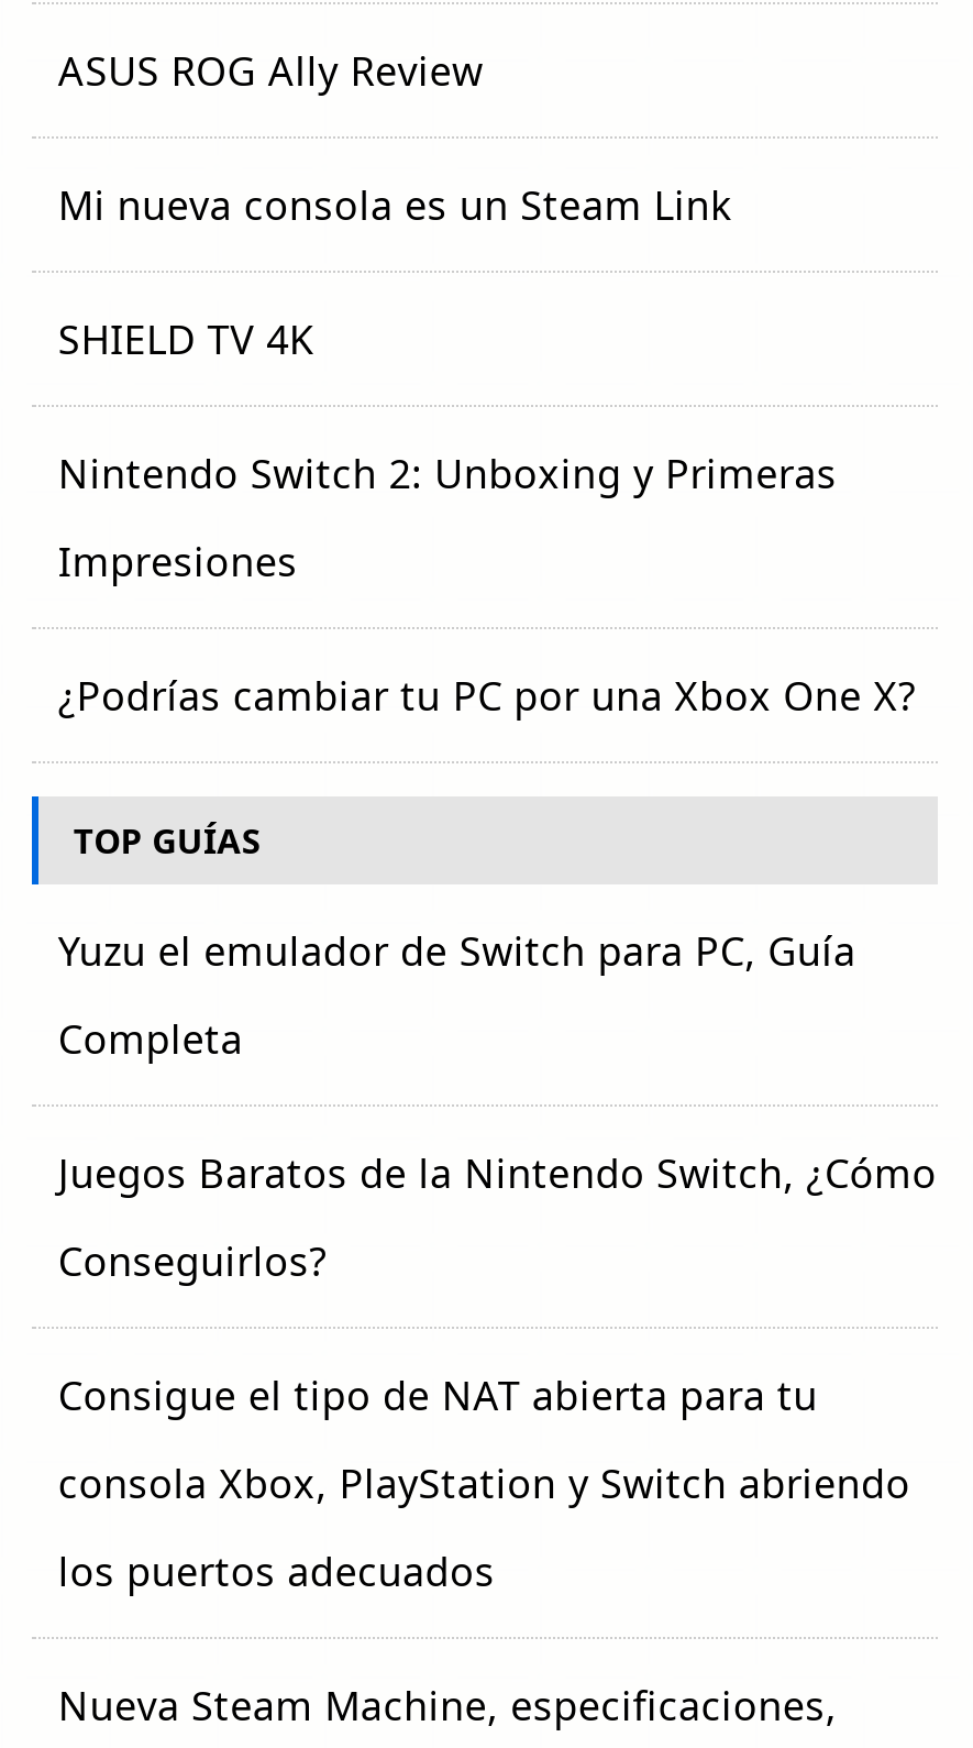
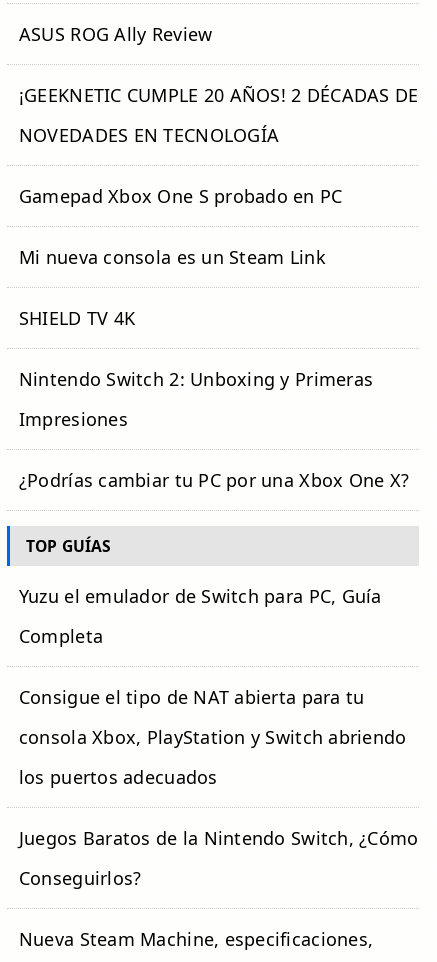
none -> [19,83,418,208] ¡GEEKNETIC CUMPLE 20 AÑOS! 2 DÉCADAS DE | NOVEDADES EN TECNOLOGÍA | Gamepad Xbox One S probado en PC
moved [58,1146,937,1287] -> [19,826,418,890]: Juegos Baratos de la Nintendo Switch, ¿Cómo | Conseguirlos?

